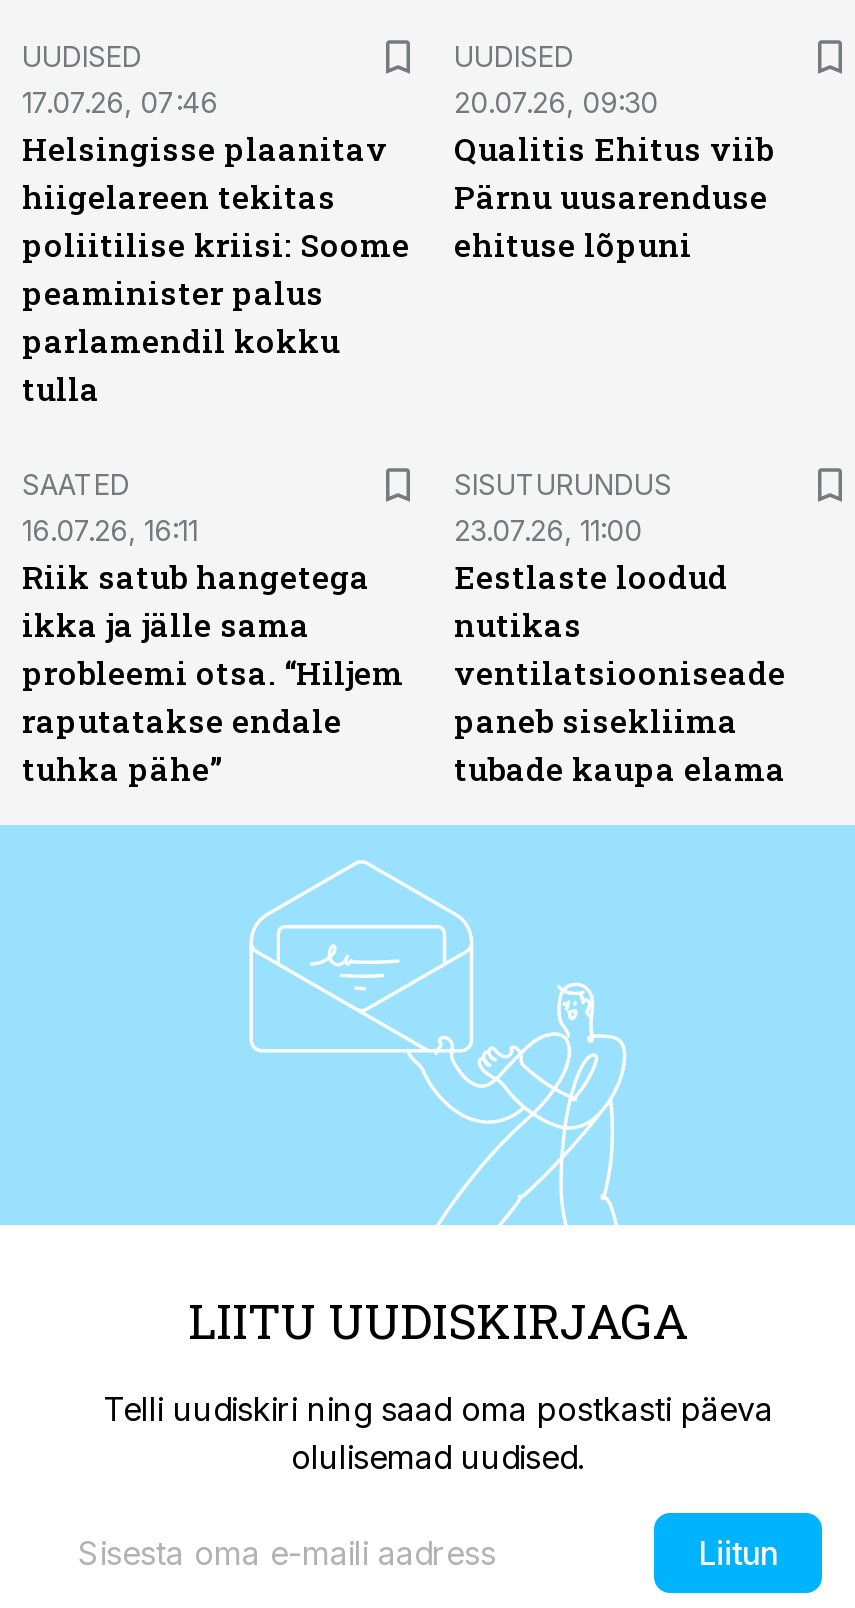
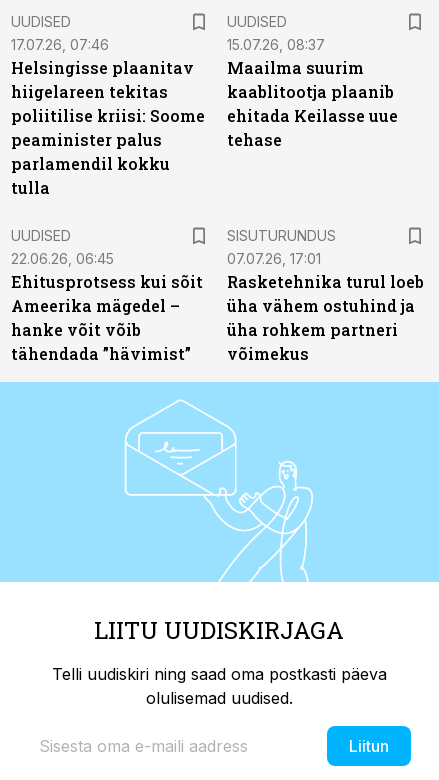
[454,85,774,265] 20.07.26, 09:30 | Qualitis Ehitus viib | Pärnu uusarenduse | ehituse lõpuni -> [227,36,398,150] 15.07.26, 08:37 | Maailma suurim | kaablitootja plaanib | ehitada Keilasse uue | tehase
[22,467,404,789] SAATED | 16.07.26, 16:11 | Riik satub hangetega | ikka ja jälle sama | probleemi otsa. “Hiljem | raputatakse endale | tuhka pähe” -> [11,227,203,364] UUDISED | 22.06.26, 06:45 | Ehitusprotsess kui sõit | Ameerika mägedel – | hanke võit võib | tähendada ”hävimist”
[454,513,786,789] 23.07.26, 11:00 | Eestlaste loodud | nutikas | ventilatsiooniseade | paneb sisekliima | tubade kaupa elama -> [227,250,424,364] 07.07.26, 17:01 | Rasketehnika turul loeb | üha vähem ostuhind ja | üha rohkem partneri | võimekus

